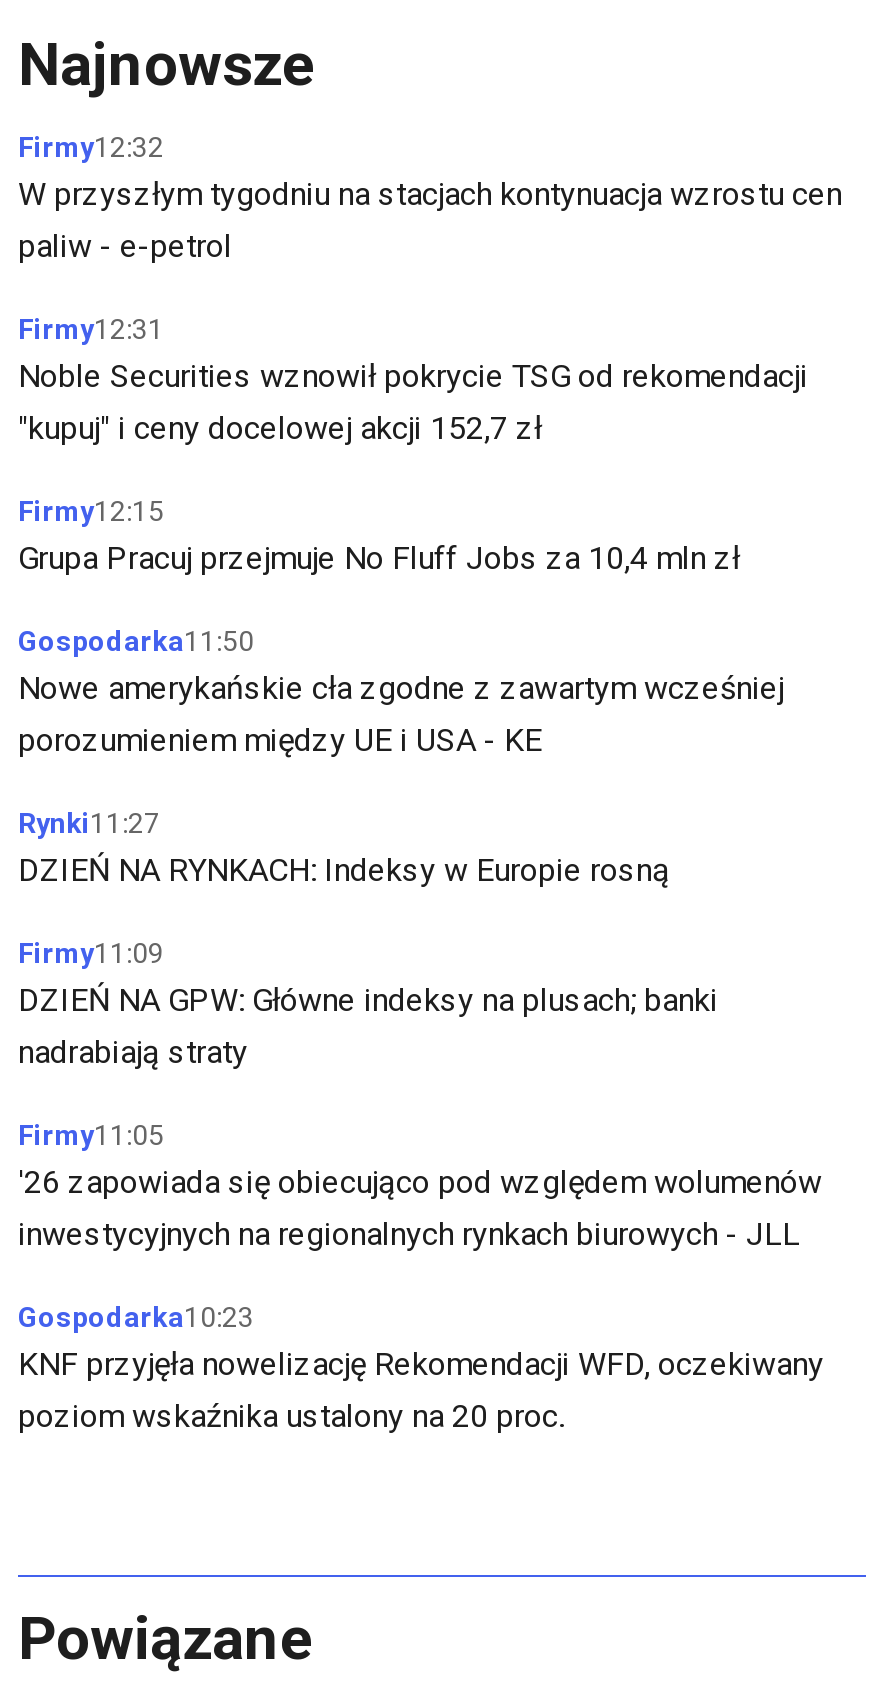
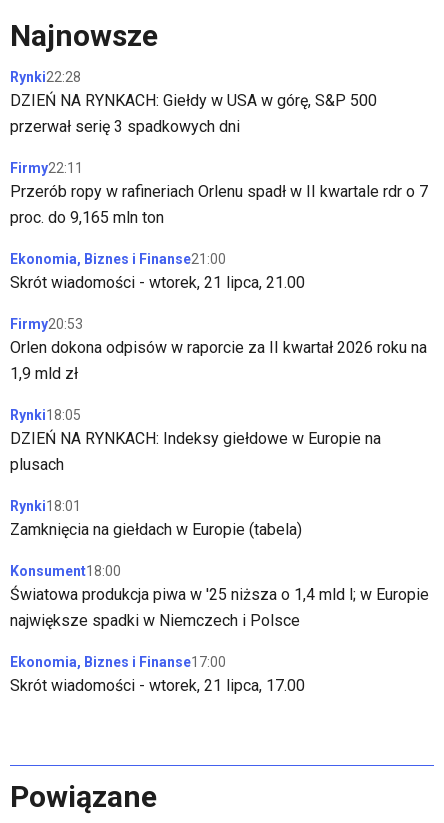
[18,131,842,265] Firmy12:32 | W przyszłym tygodniu na stacjach kontynuacja wzrostu cen | paliw - e-petrol -> [10,69,377,136] Rynki22:28 | DZIEŃ NA RYNKACH: Giełdy w USA w górę, S&P 500 | przerwał serię 3 spadkowych dni
[18,313,808,447] Firmy12:31 | Noble Securities wznowił pokrycie TSG od rekomendacji | "kupuj" i ceny docelowej akcji 152,7 zł -> [10,160,428,227] Firmy22:11 | Przerób ropy w rafineriach Orlenu spadł w II kwartale rdr o 7 | proc. do 9,165 mln ton
[18,495,740,577] Firmy12:15 | Grupa Pracuj przejmuje No Fluff Jobs za 10,4 mln zł -> [10,251,305,292] Ekonomia, Biznes i Finanse21:00 | Skrót wiadomości - wtorek, 21 lipca, 21.00
[18,625,784,759] Gospodarka11:50 | Nowe amerykańskie cła zgodne z zawartym wcześniej | porozumieniem między UE i USA - KE -> [10,316,427,383] Firmy20:53 | Orlen dokona odpisów w raporcie za II kwartał 2026 roku na | 1,9 mld zł
[18,807,670,889] Rynki11:27 | DZIEŃ NA RYNKACH: Indeksy w Europie rosną -> [10,407,381,474] Rynki18:05 | DZIEŃ NA RYNKACH: Indeksy giełdowe w Europie na | plusach
[18,937,718,1071] Firmy11:09 | DZIEŃ NA GPW: Główne indeksy na plusach; banki | nadrabiają straty -> [10,498,302,539] Rynki18:01 | Zamknięcia na giełdach w Europie (tabela)
[18,1119,822,1253] Firmy11:05 | '26 zapowiada się obiecująco pod względem wolumenów | inwestycyjnych na regionalnych rynkach biurowych - JLL -> [10,563,429,630] Konsument18:00 | Światowa produkcja piwa w '25 niższa o 1,4 mld l; w Europie | największe spadki w Niemczech i Polsce
[18,1301,824,1435] Gospodarka10:23 | KNF przyjęła nowelizację Rekomendacji WFD, oczekiwany | poziom wskaźnika ustalony na 20 proc. -> [10,654,305,695] Ekonomia, Biznes i Finanse17:00 | Skrót wiadomości - wtorek, 21 lipca, 17.00

